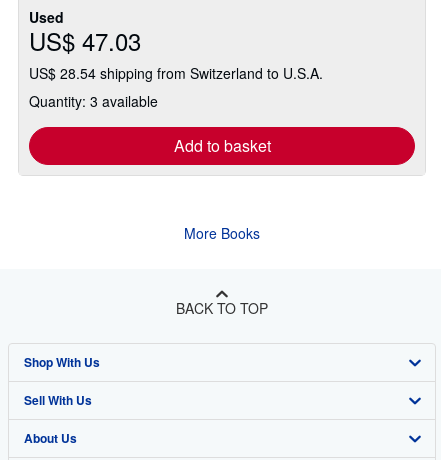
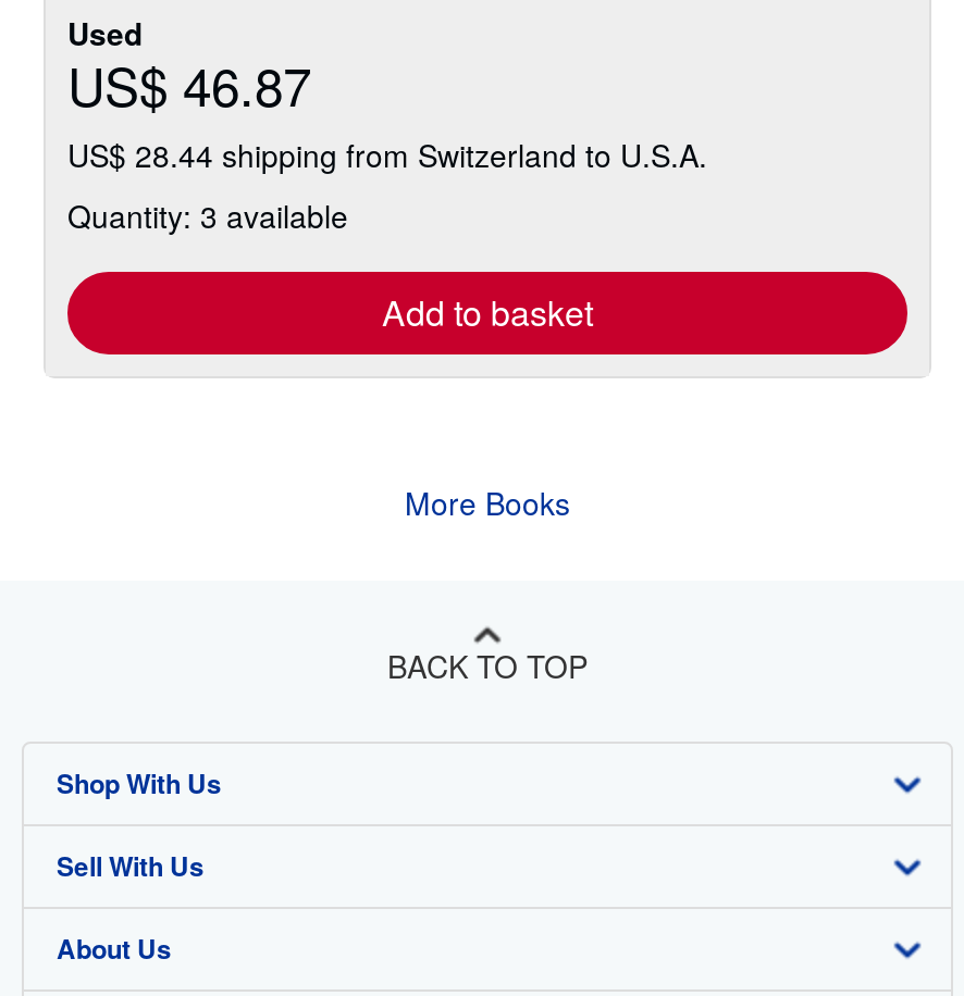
[29,23,141,58] US$ 47.03 -> [67,46,311,122] US$ 46.87
[29,63,323,83] US$ 28.54 shipping from Switzerland to U.S.A. -> [67,133,707,176] US$ 28.44 shipping from Switzerland to U.S.A.

